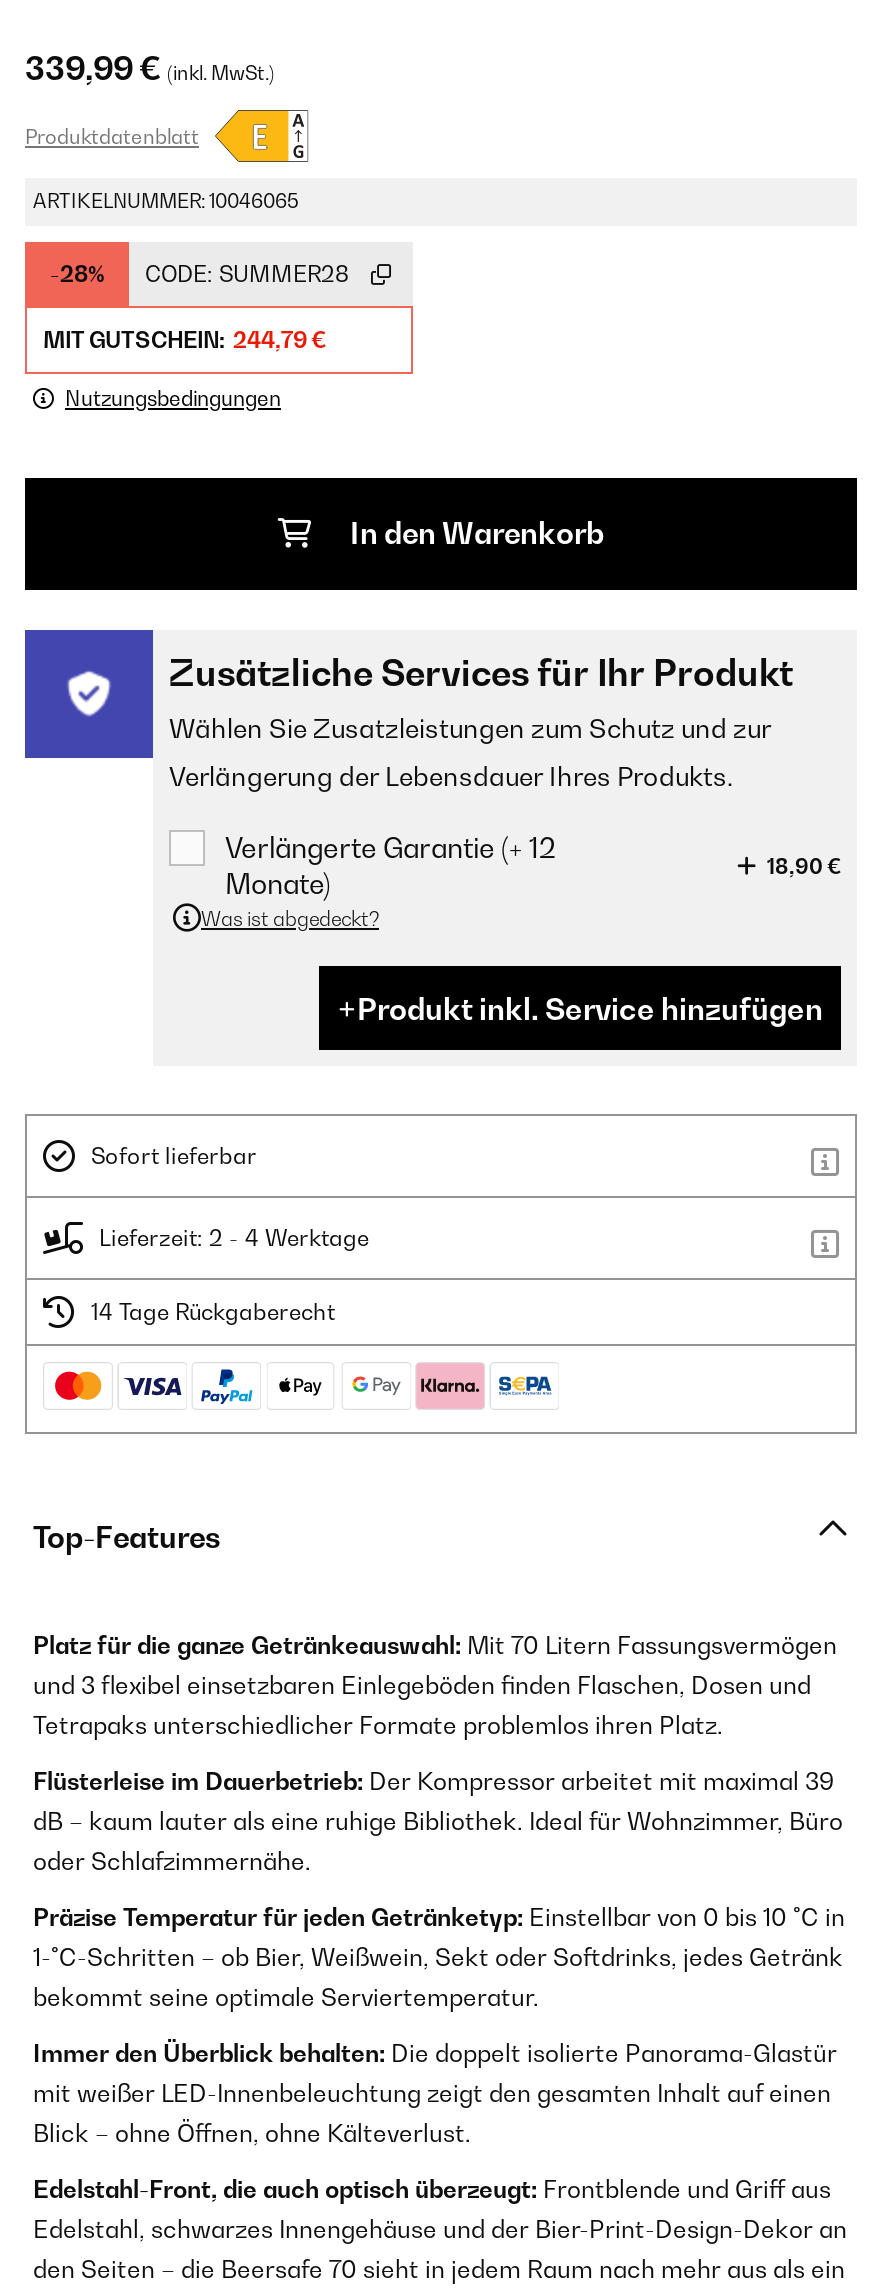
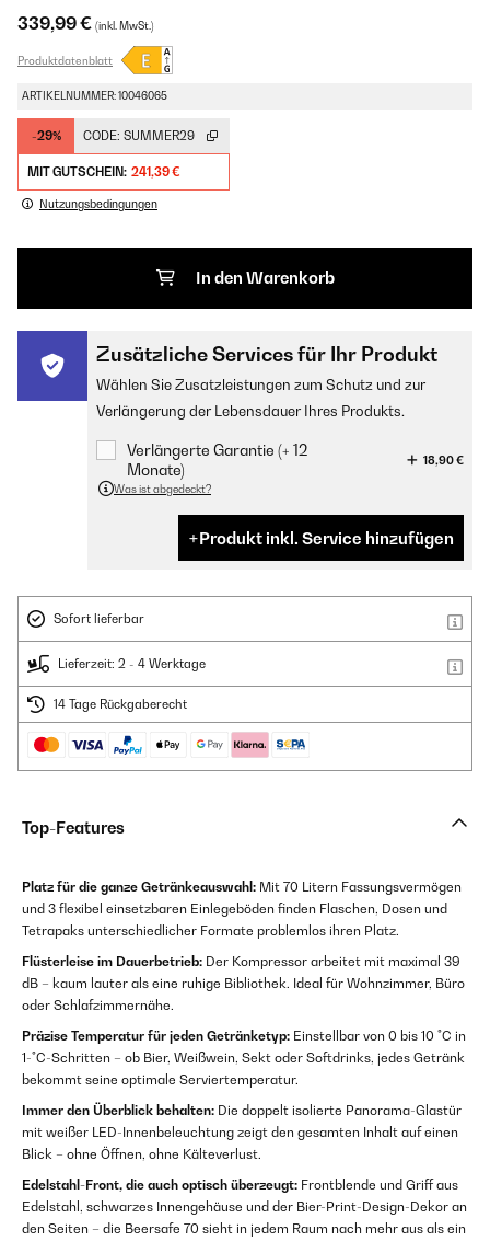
[50,261,104,289] -28% -> [31,129,61,144] -29%
[145,261,349,289] CODE: SUMMER28 -> [83,129,195,144] CODE: SUMMER29
[43,327,327,355] MIT GUTSCHEIN: 244,79 € -> [27,165,180,180] MIT GUTSCHEIN: 241,39 €

